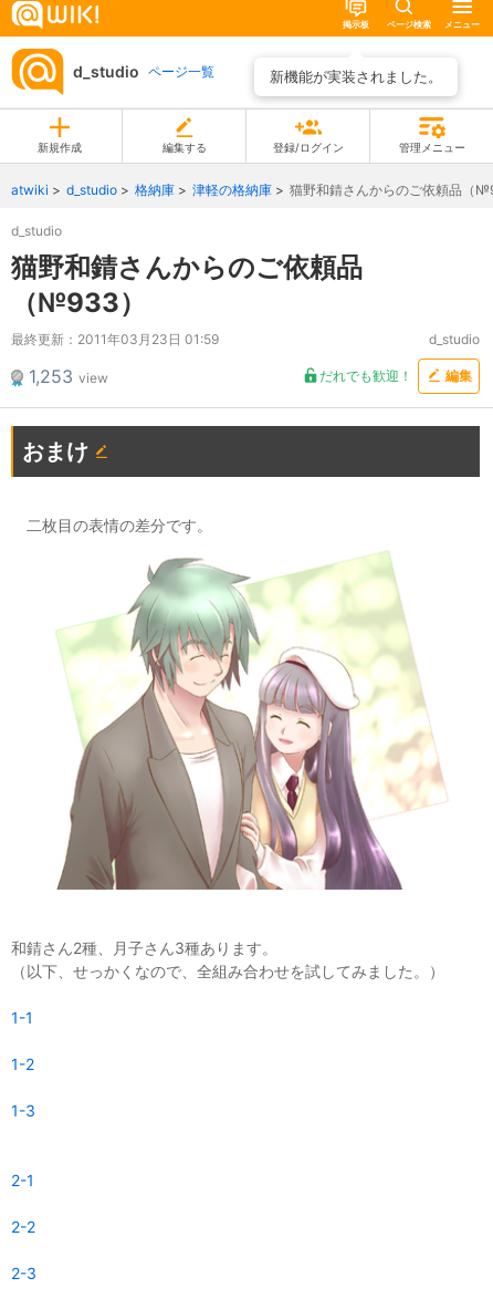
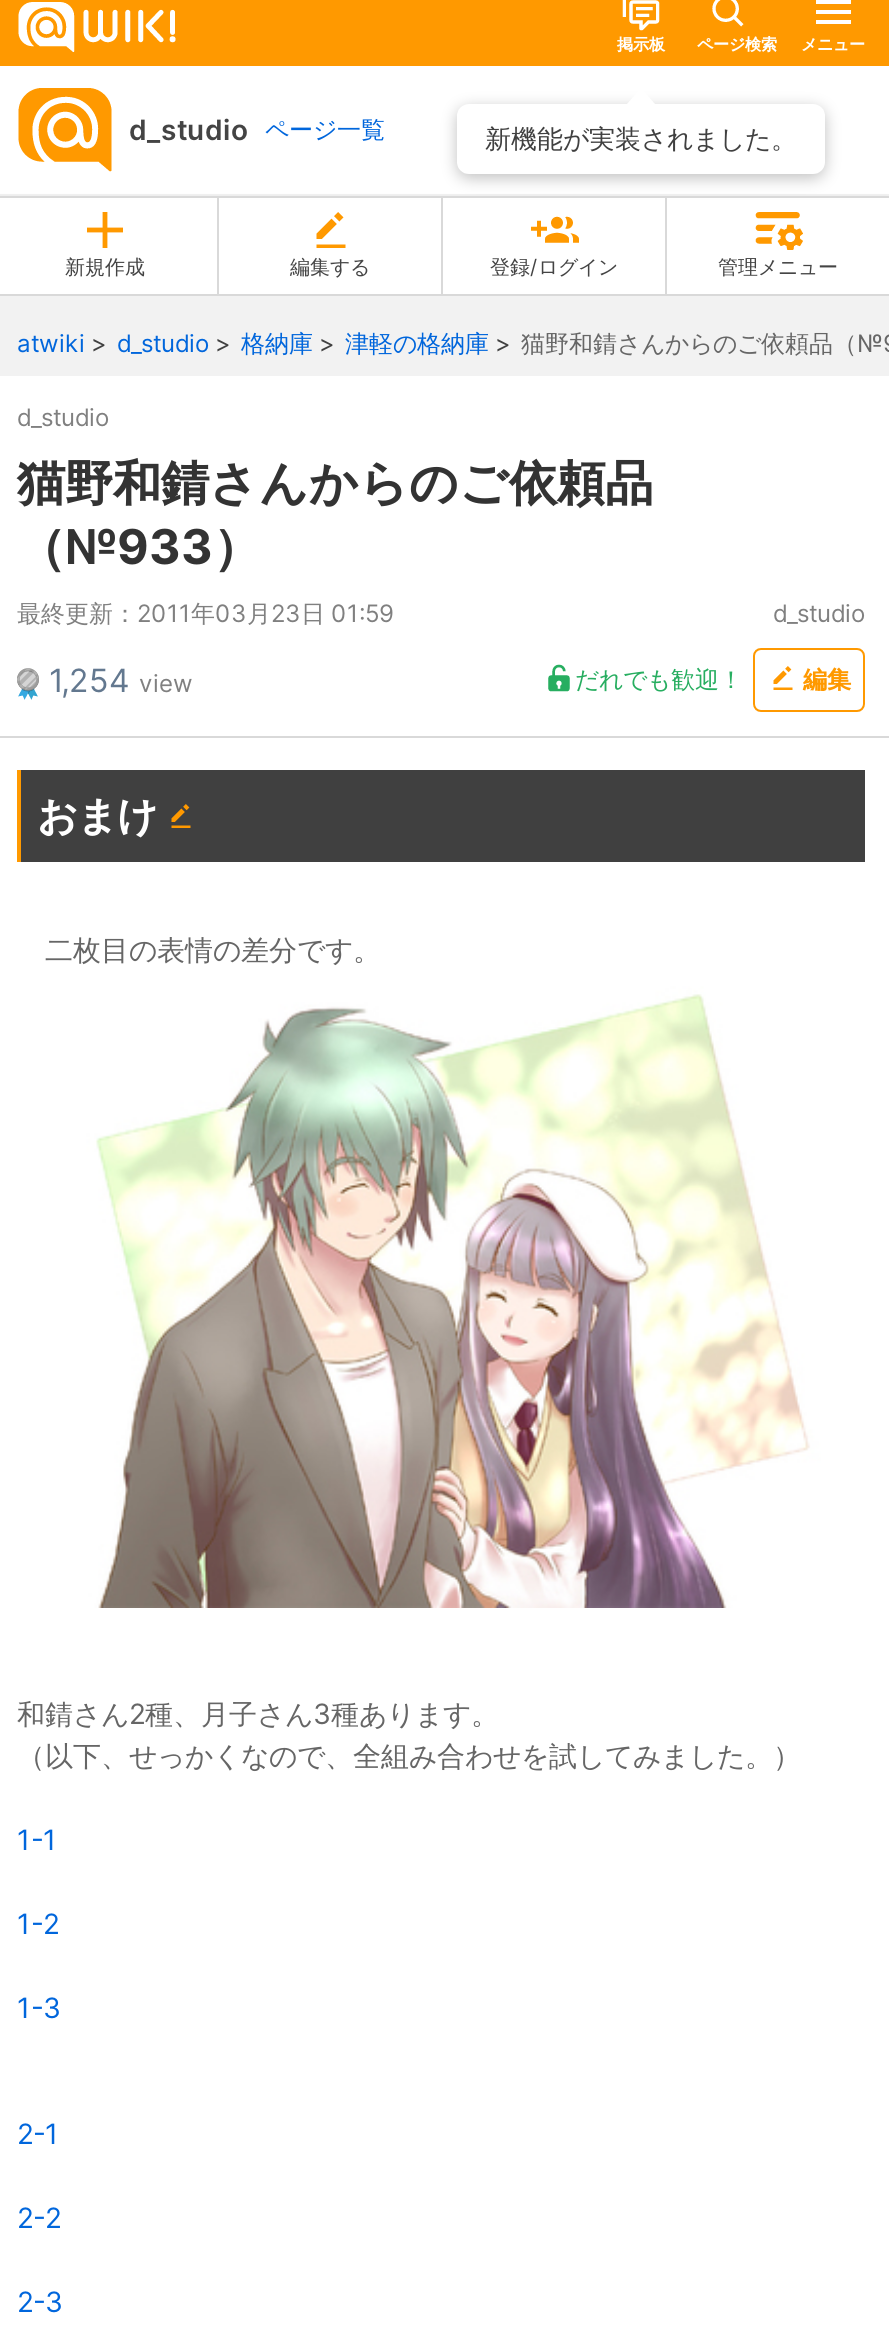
[29,365,108,387] 1,253 view -> [49,660,193,700] 1,254 view

